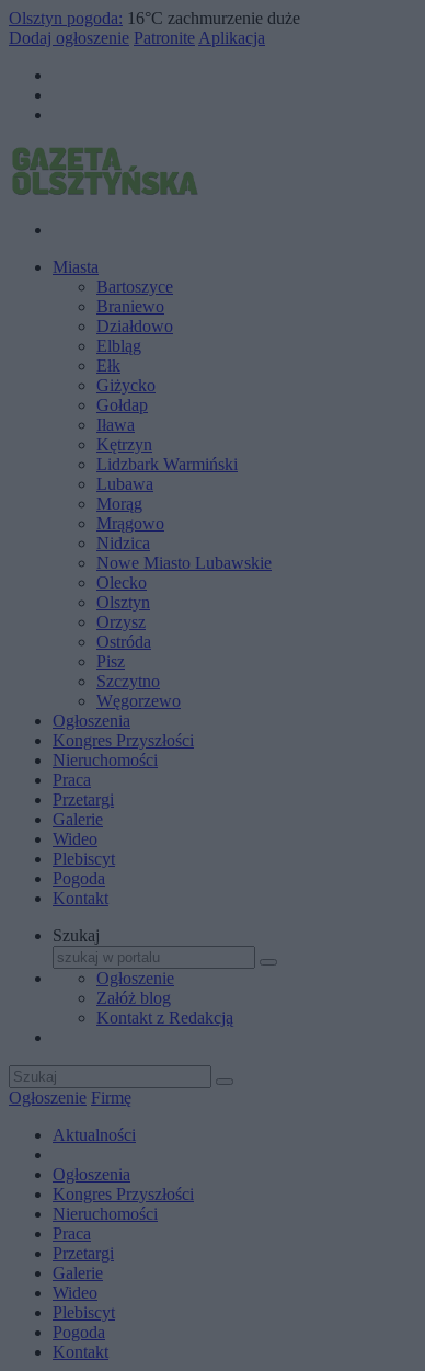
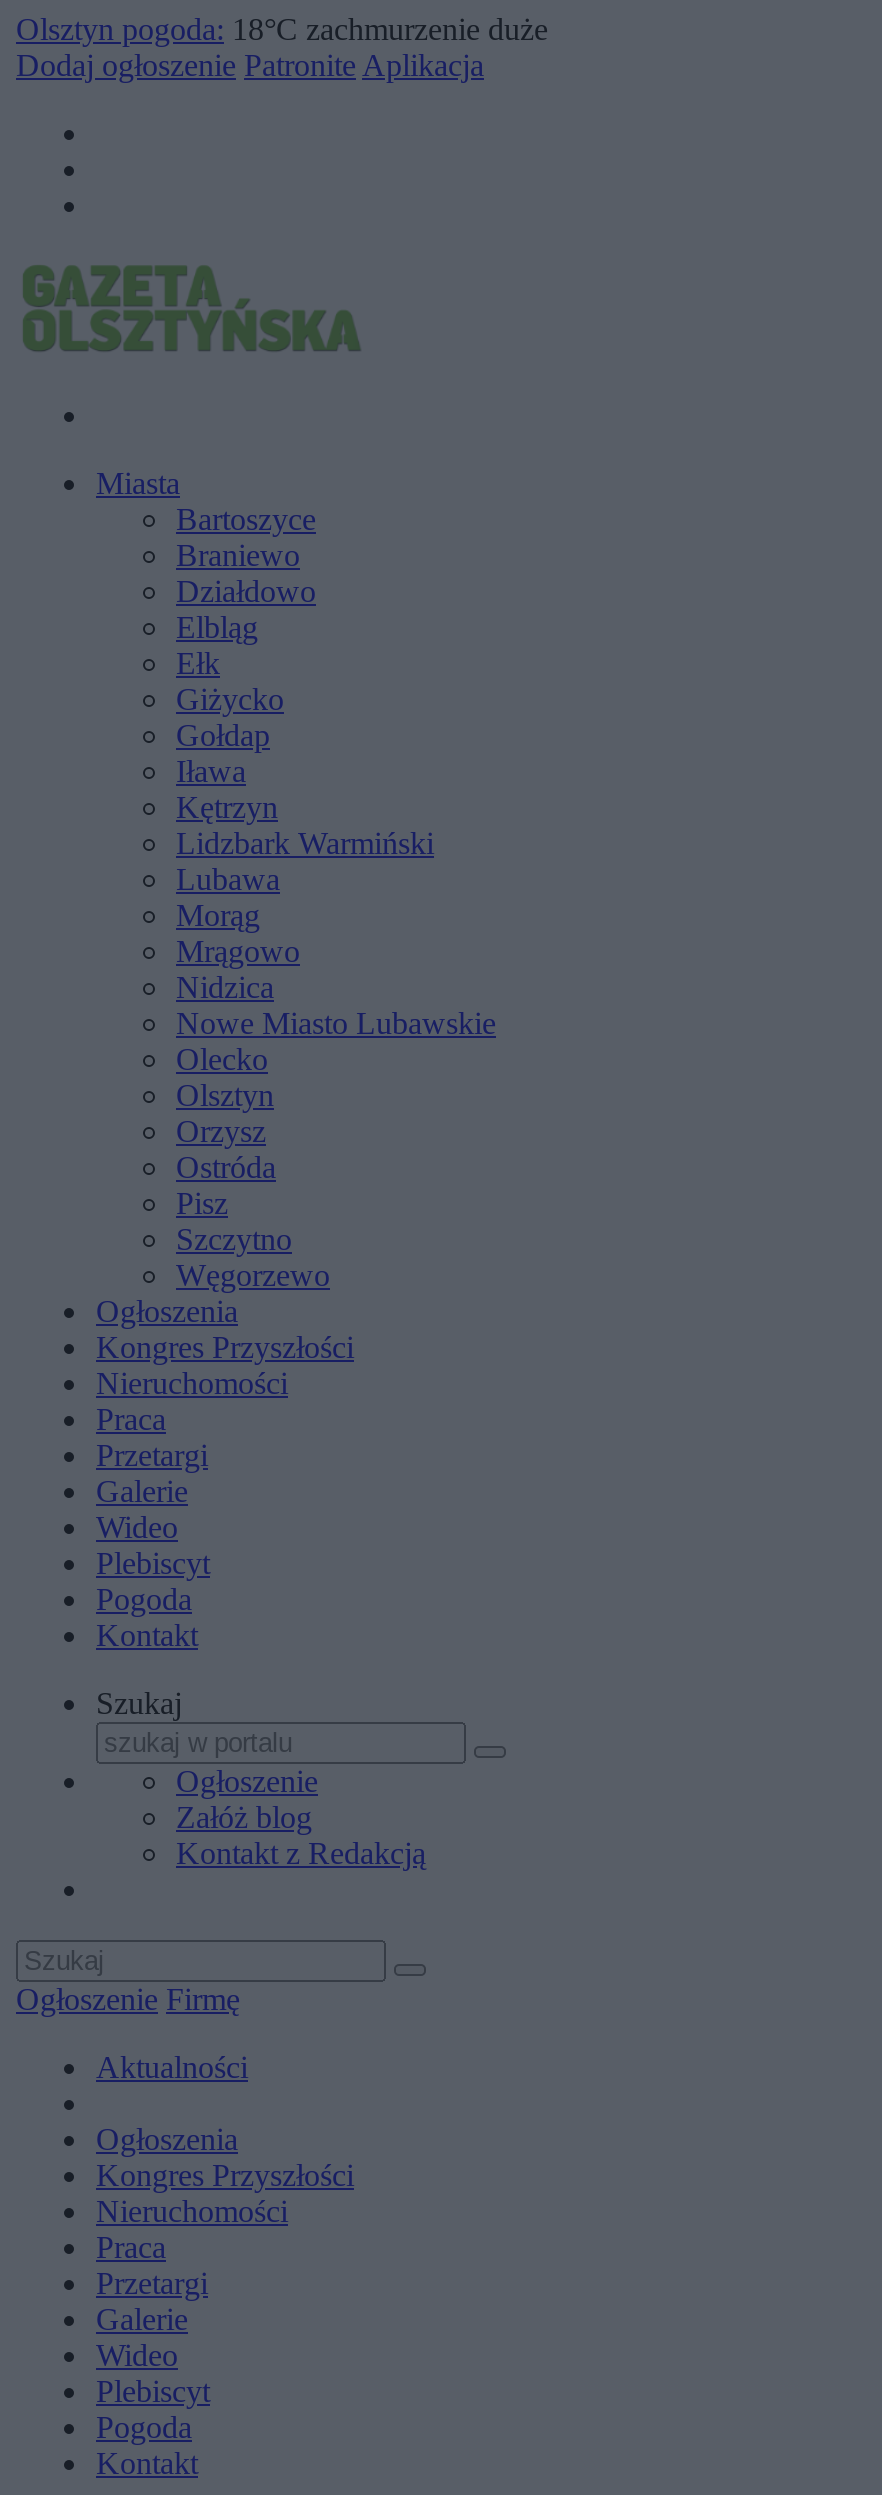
[9,9,300,27] Olsztyn pogoda: 16°C zachmurzenie duże -> [16,12,548,46] Olsztyn pogoda: 18°C zachmurzenie duże

